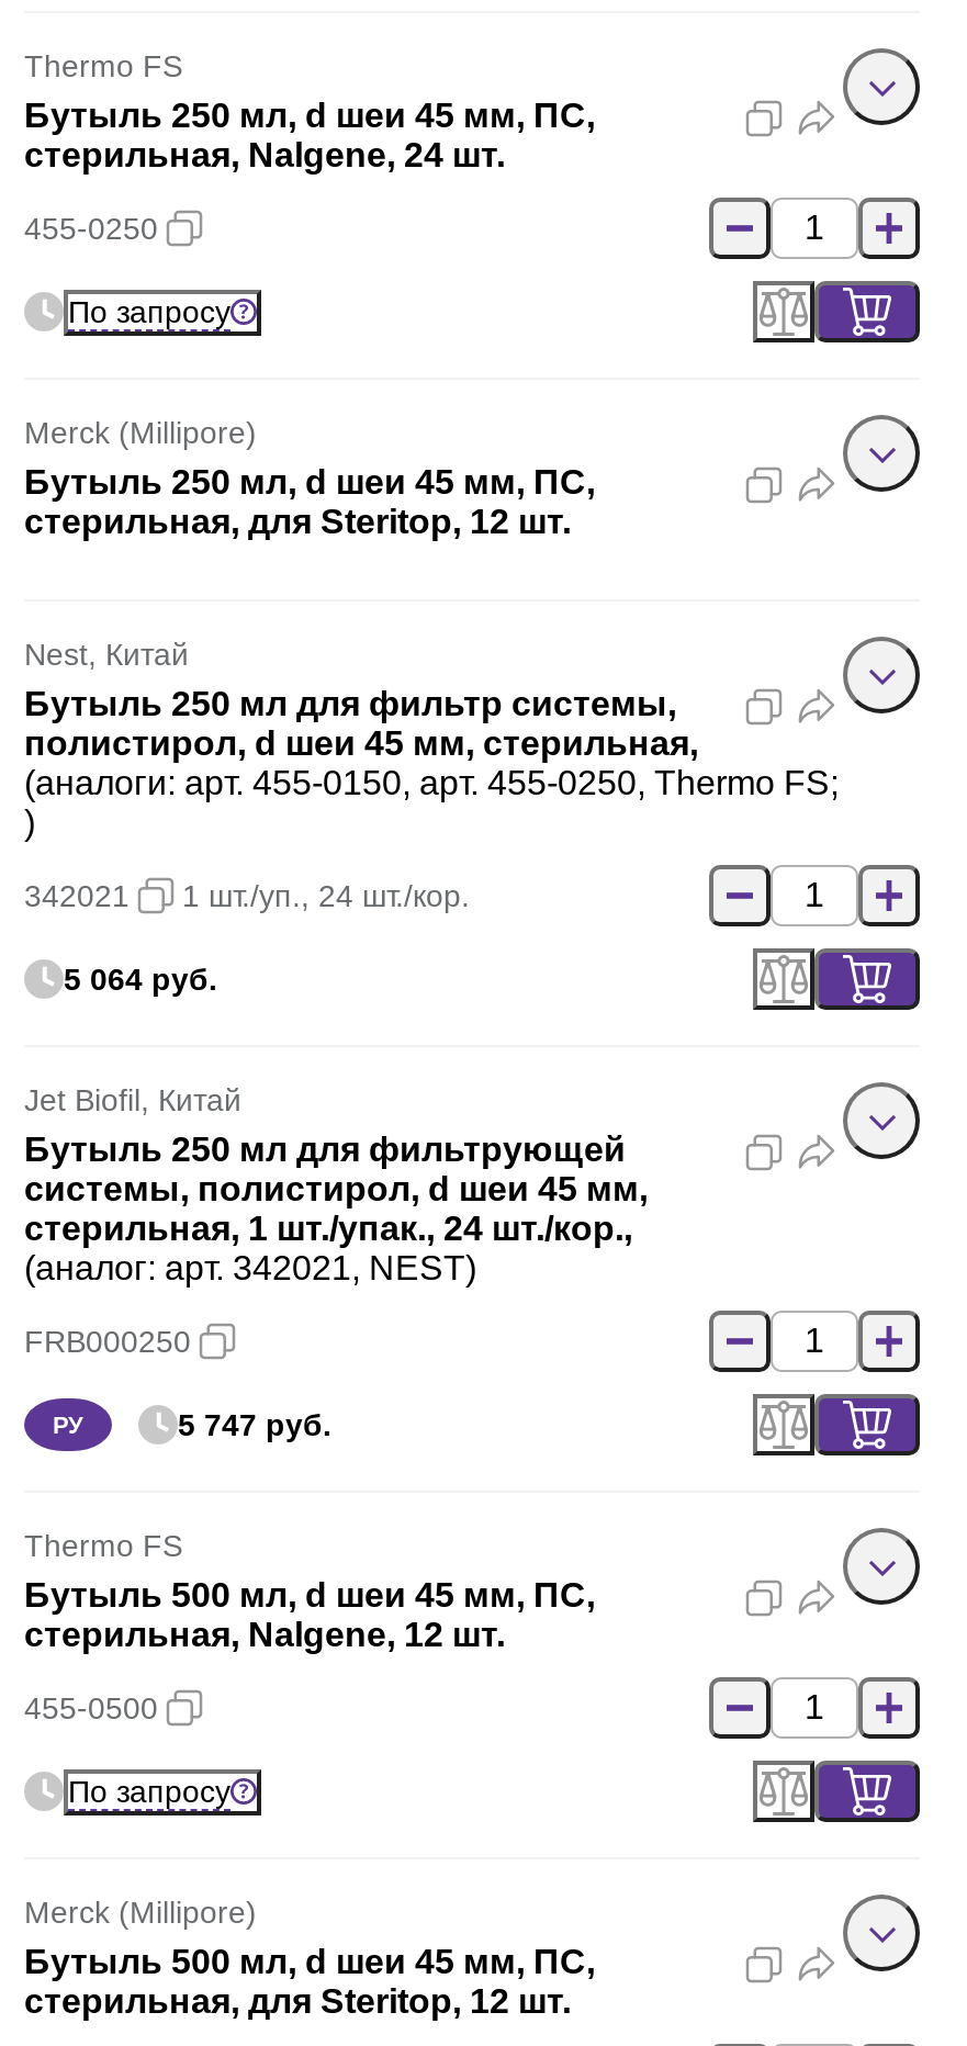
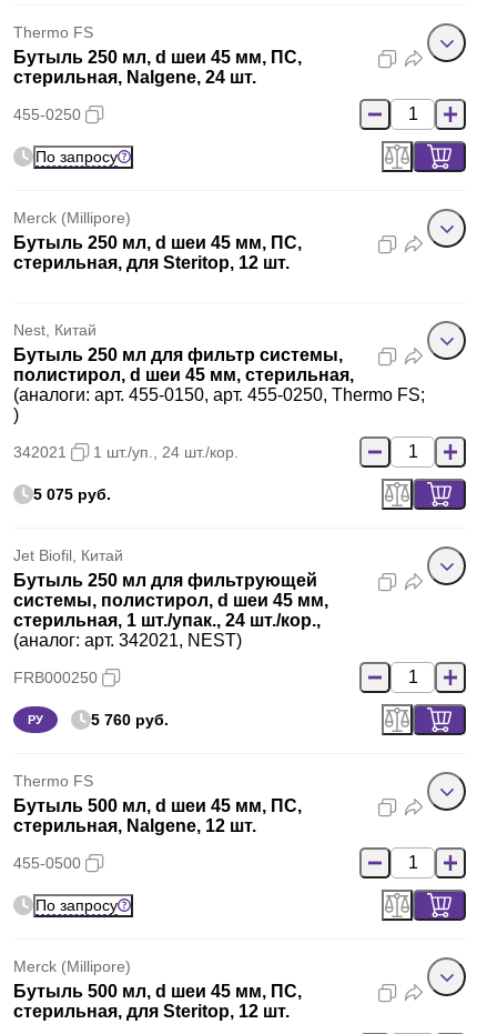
[64,962,217,997] 5 064 руб. -> [33,485,111,503] 5 075 руб.
[178,1407,331,1442] 5 747 руб. -> [91,711,169,729] 5 760 руб.

